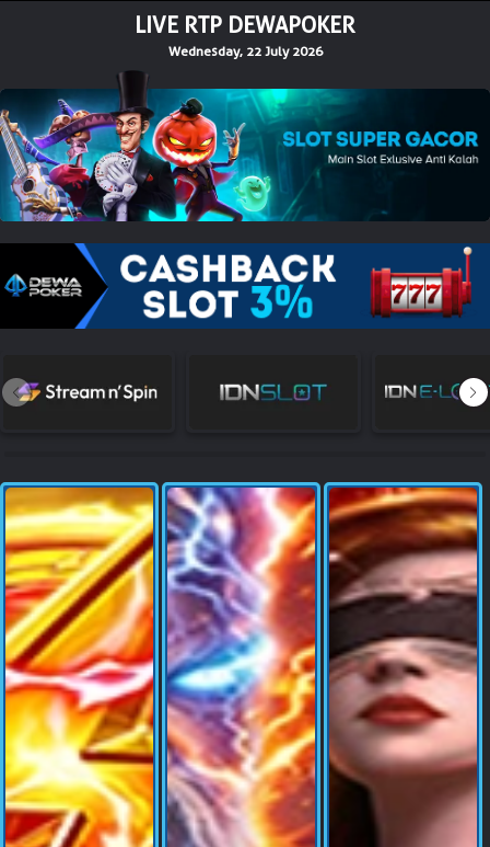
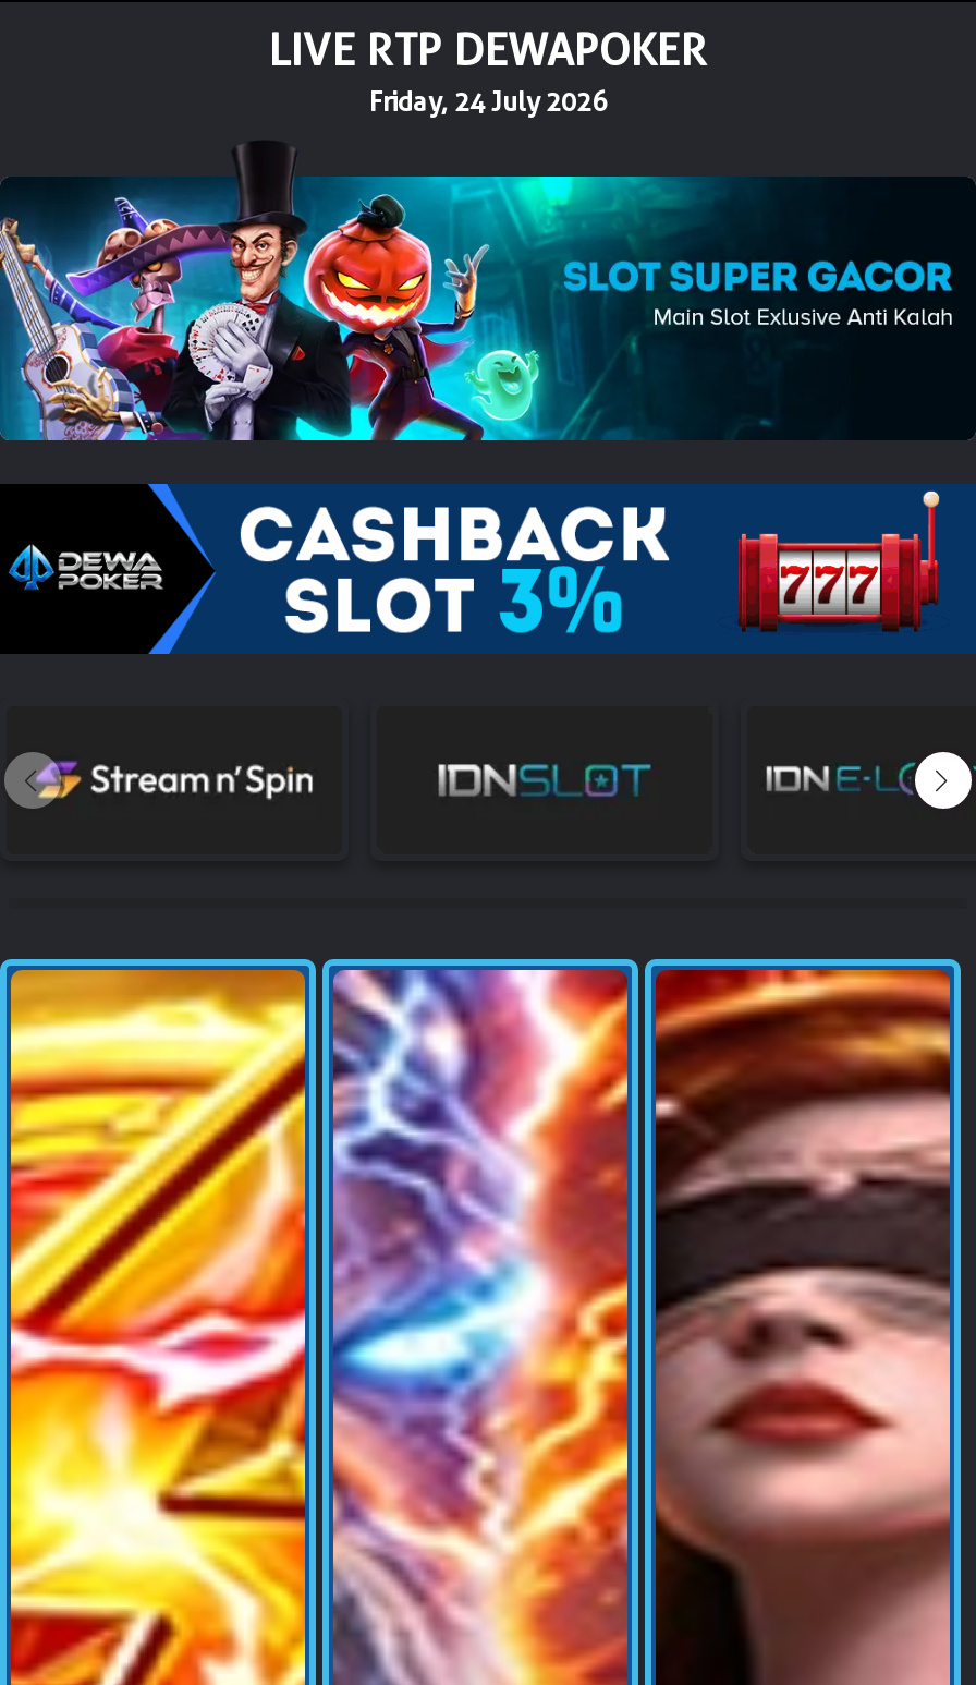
[168,43,322,59] Wednesday, 22 July 2026 -> [369,85,607,118] Friday, 24 July 2026

